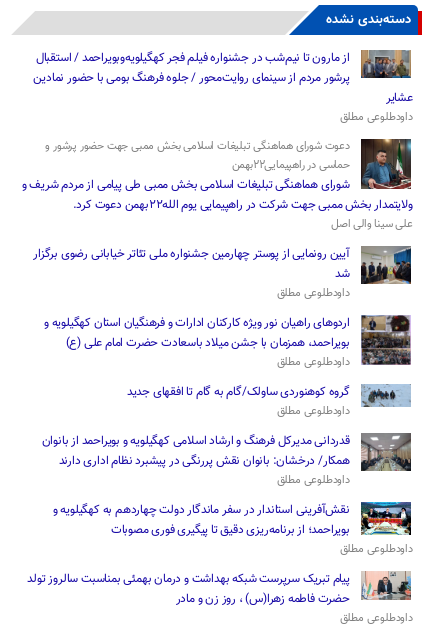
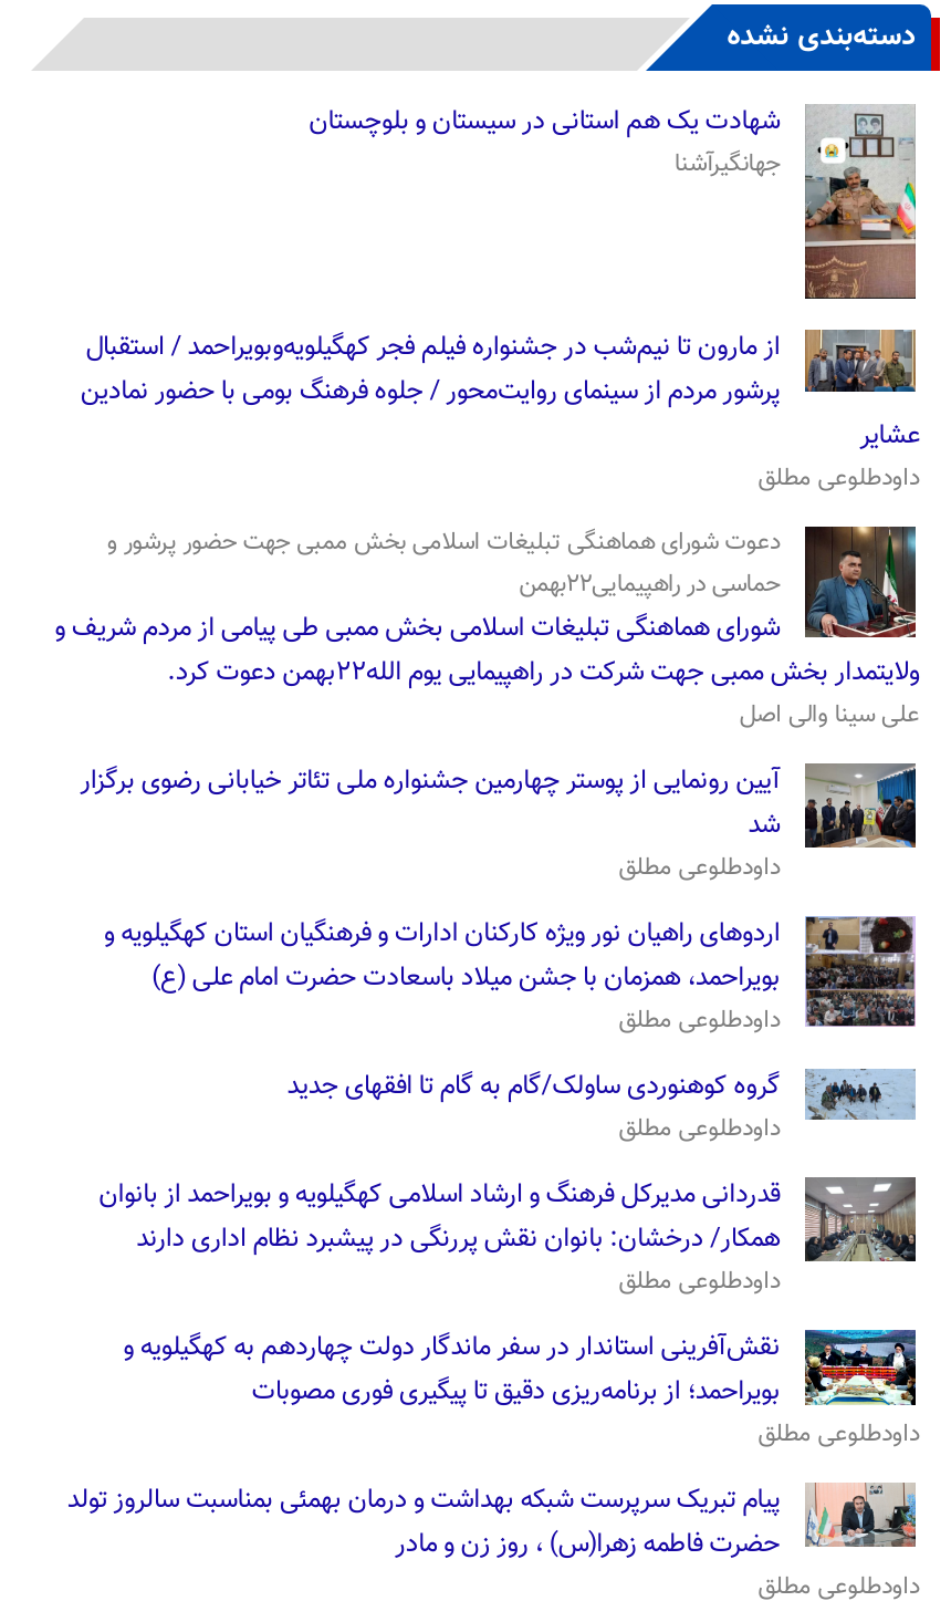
none -> [309,102,918,301] [image] | شهادت یک هم استانی در سیستان و بلوچستان | جهانگیرآشنا

